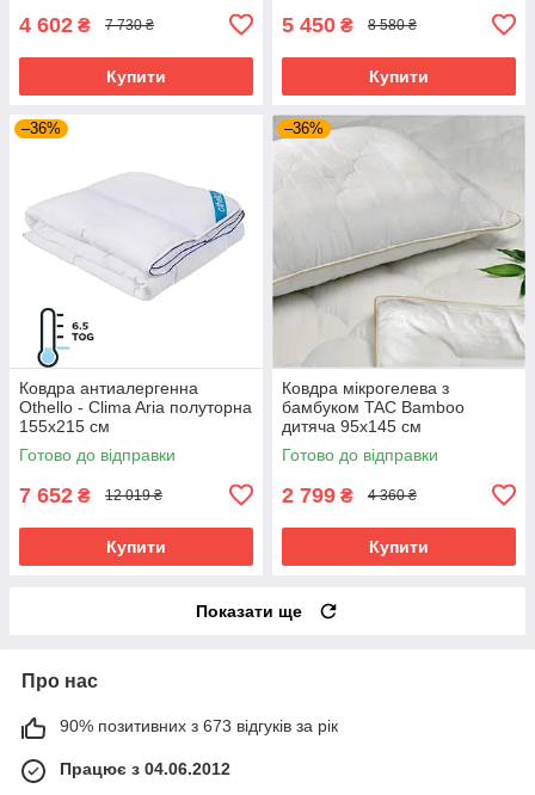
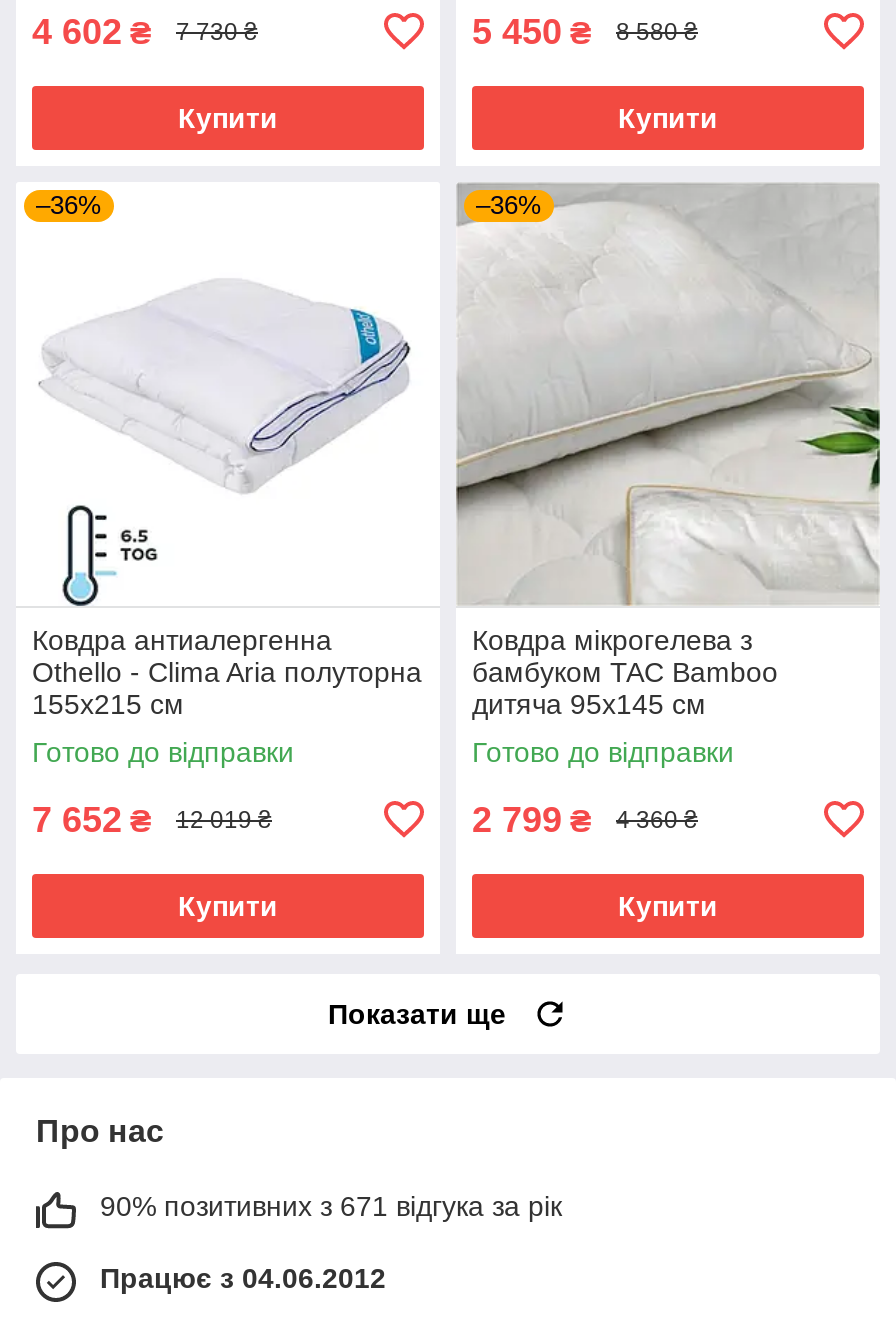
[60,716,338,735] 90% позитивних з 673 відгуків за рік -> [100,1190,562,1222] 90% позитивних з 671 відгука за рік

